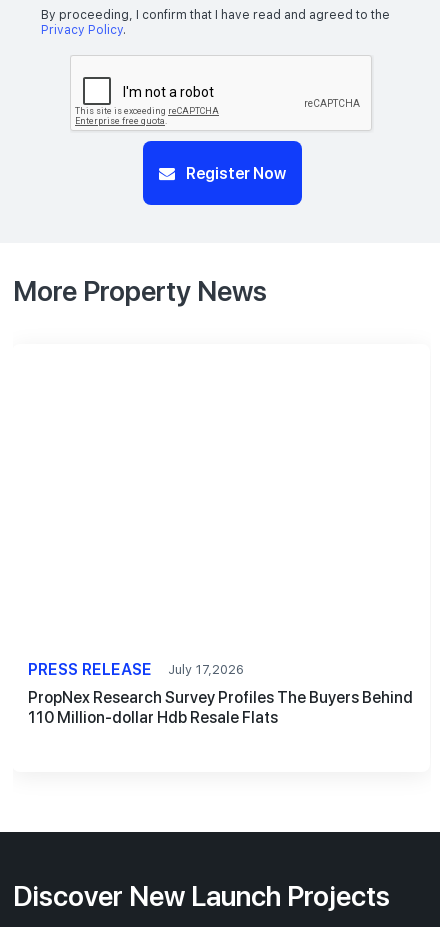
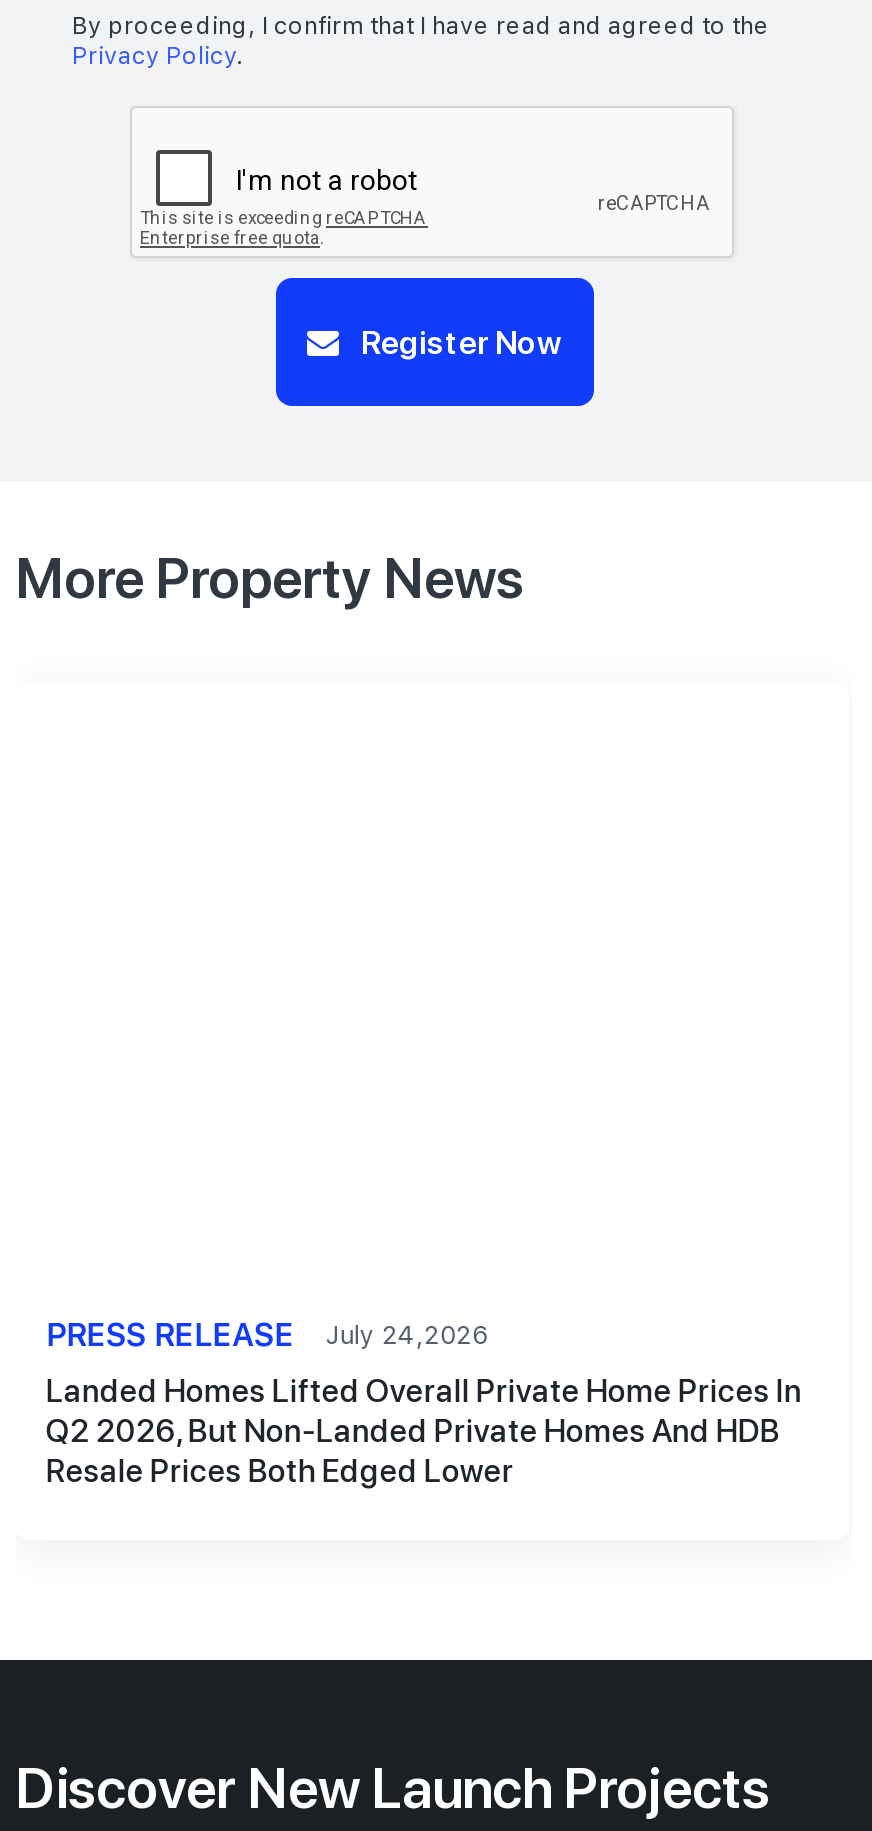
[28,660,244,679] PRESS RELEASE July 17,2026 -> [46,1317,488,1355] PRESS RELEASE July 24,2026
[28,688,413,727] PropNex Research Survey Profiles The Buyers Behind | 110 Million-dollar Hdb Resale Flats -> [46,1373,802,1491] Landed Homes Lifted Overall Private Home Prices In | Q2 2026, But Non-Landed Private Homes And HDB | Resale Prices Both Edged Lower

